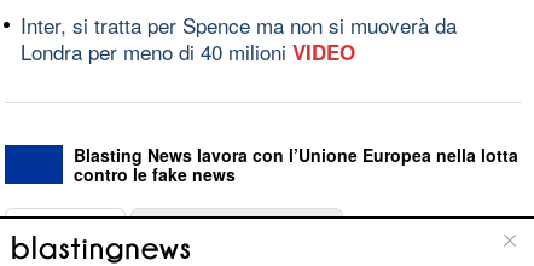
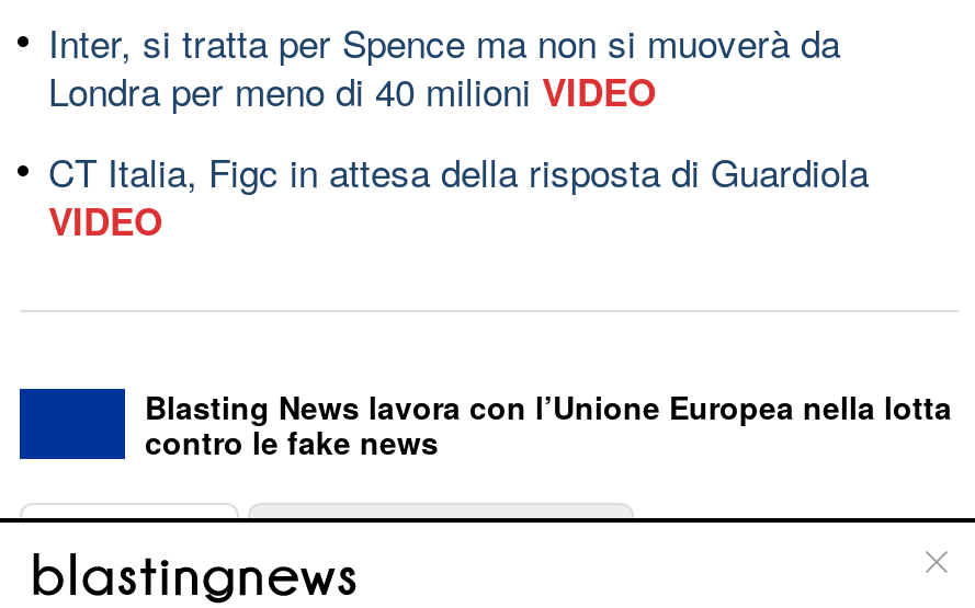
none -> [48,142,869,245] CT Italia, Figc in attesa della risposta di Guardiola | VIDEO

